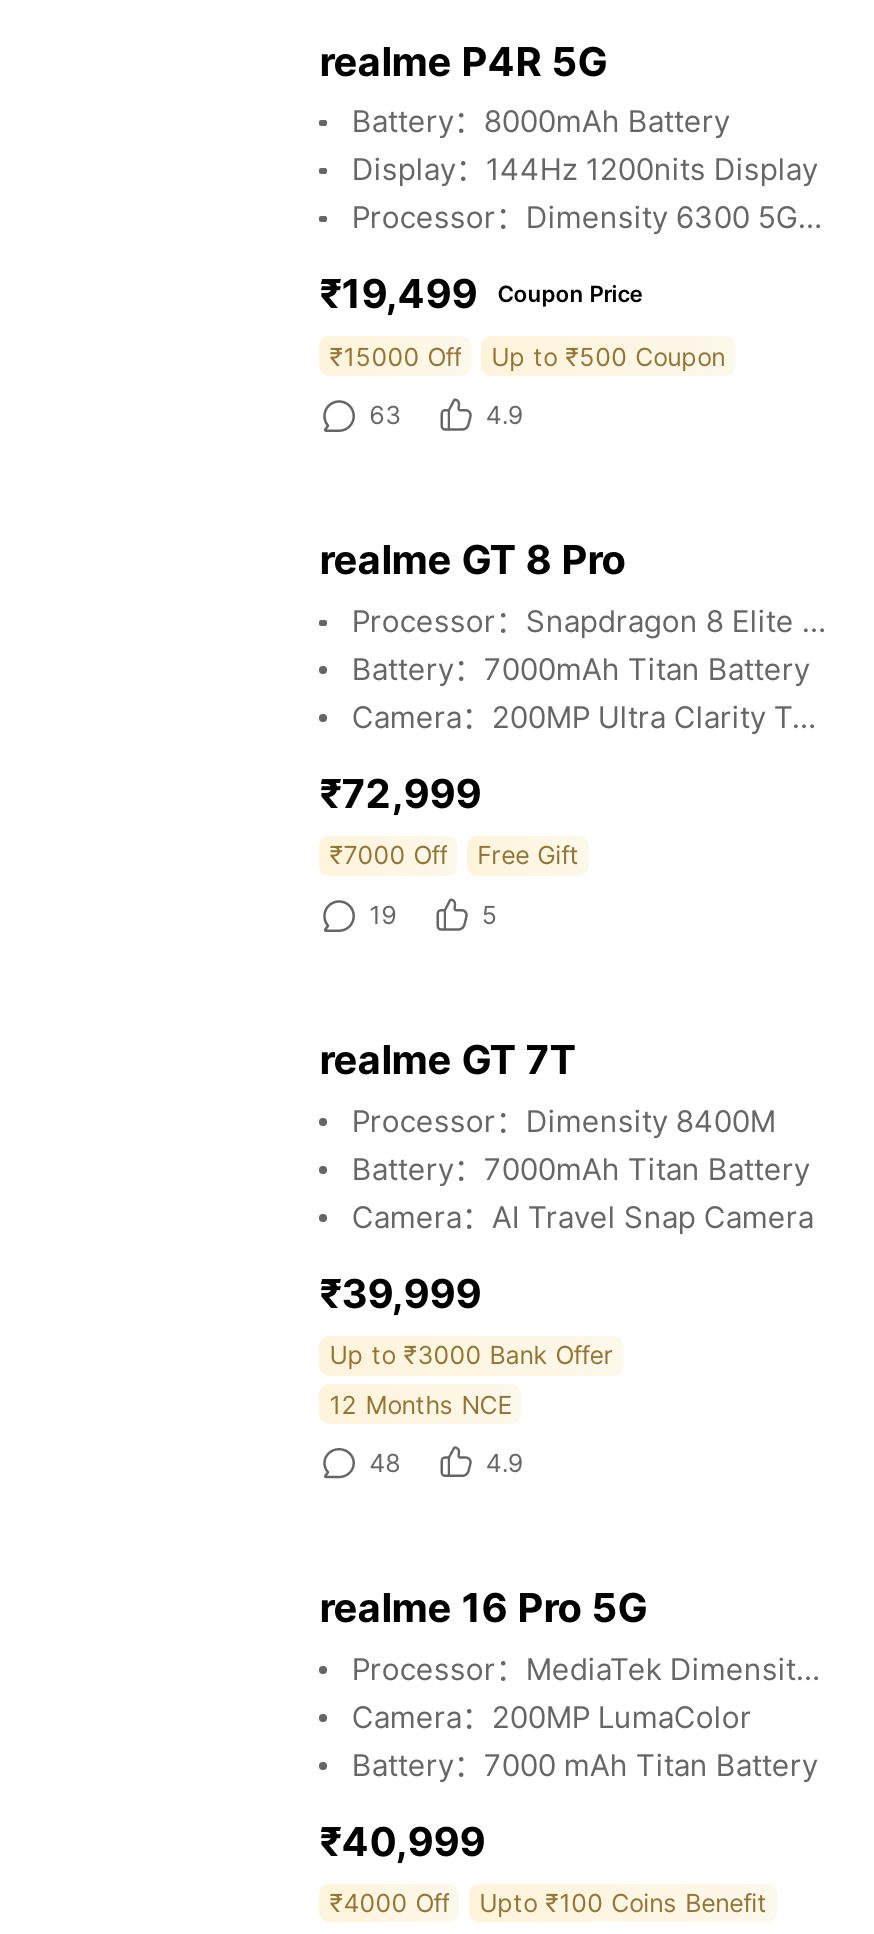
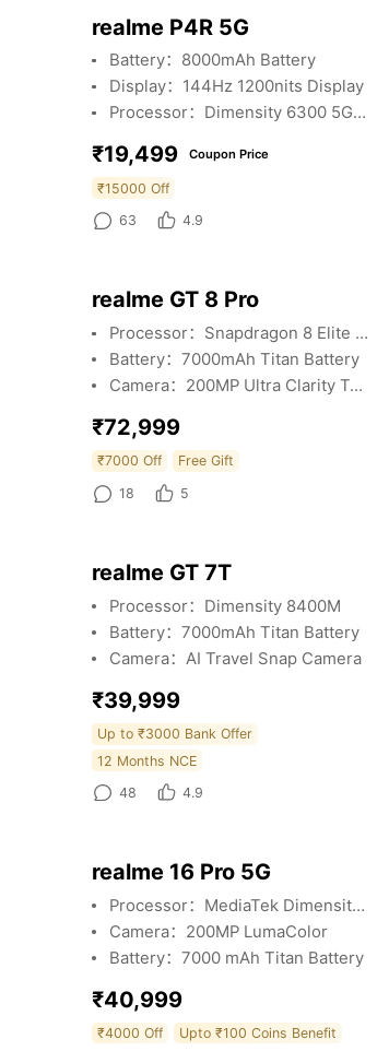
[491,341,725,371] Up to ₹500 Coupon -> none
[369,900,397,930] 19 -> [119,485,135,501] 18

